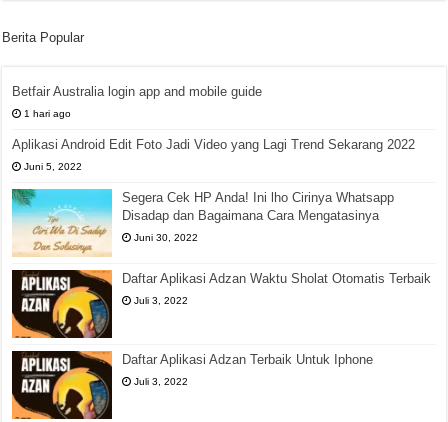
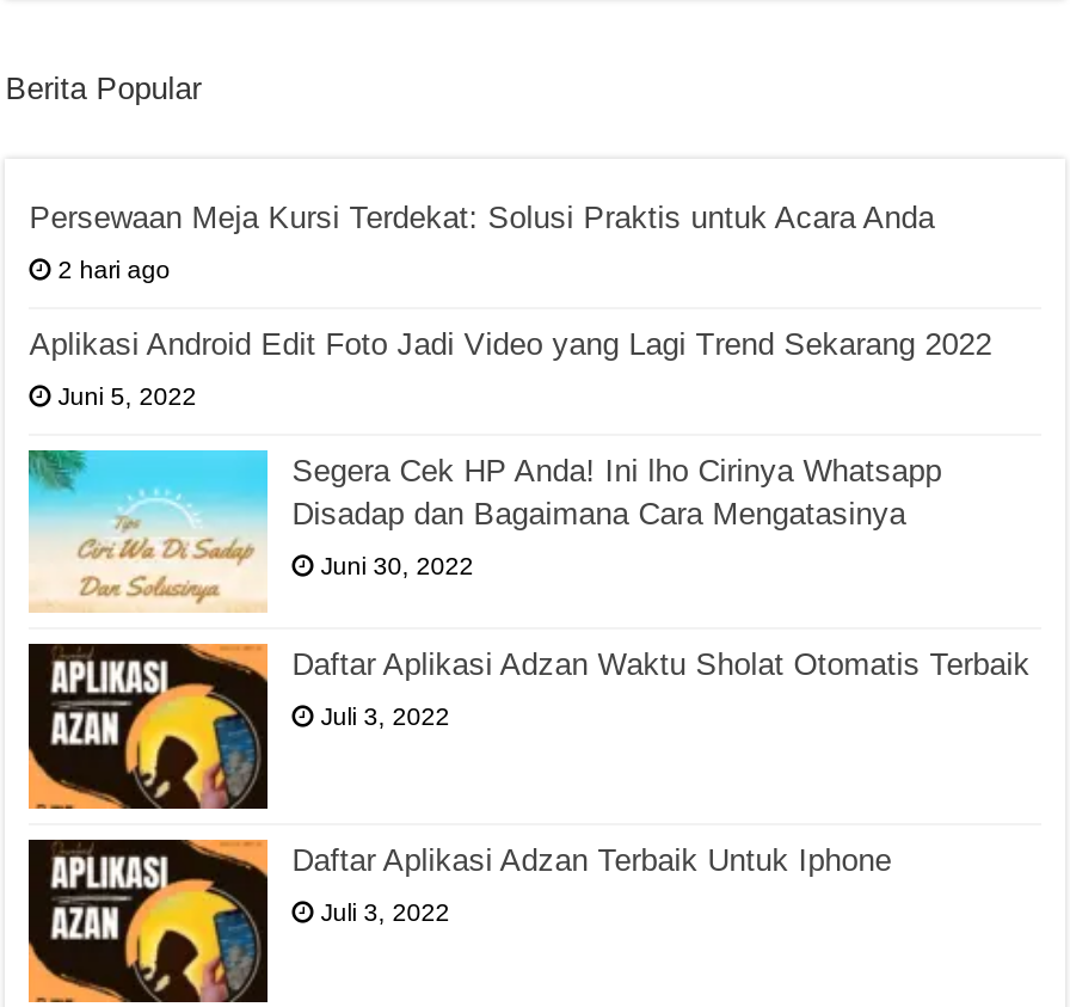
[12,84,262,99] Betfair Australia login app and mobile guide -> [29,200,934,236] Persewaan Meja Kursi Terdekat: Solusi Praktis untuk Acara Anda
[24,108,71,119] 1 hari ago -> [58,258,170,284] 2 hari ago

